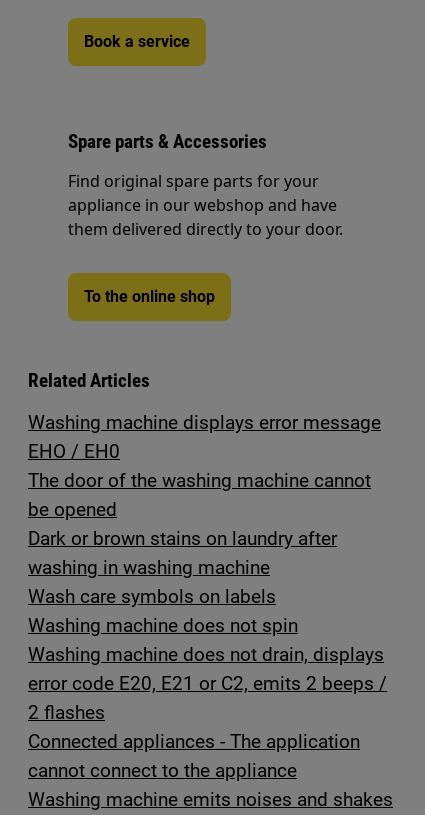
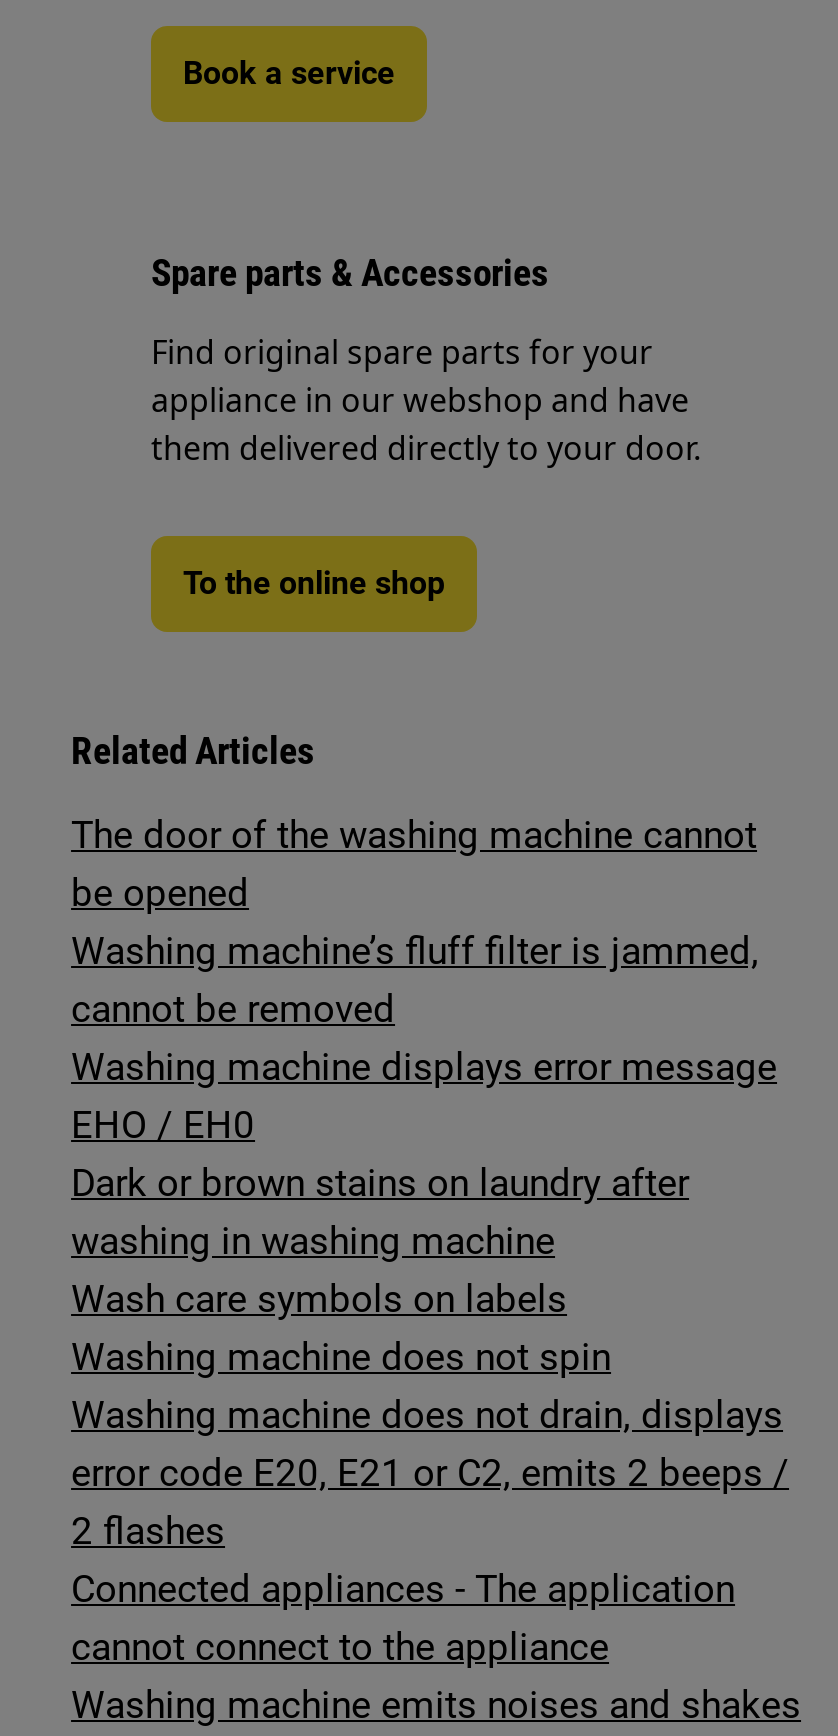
none -> [71,928,759,1032] Washing machine’s fluff filter is jammed, | cannot be removed
moved [28,411,381,463] -> [71,1044,777,1148]: Washing machine displays error message | EHO / EH0
moved [28,469,371,521] -> [71,812,757,916]: The door of the washing machine cannot | be opened

